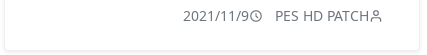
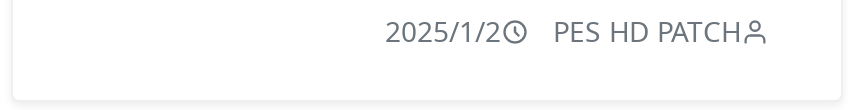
[183,6,369,25] 2021/11/9 PES HD PATCH -> [385,12,741,50] 2025/1/2 PES HD PATCH

